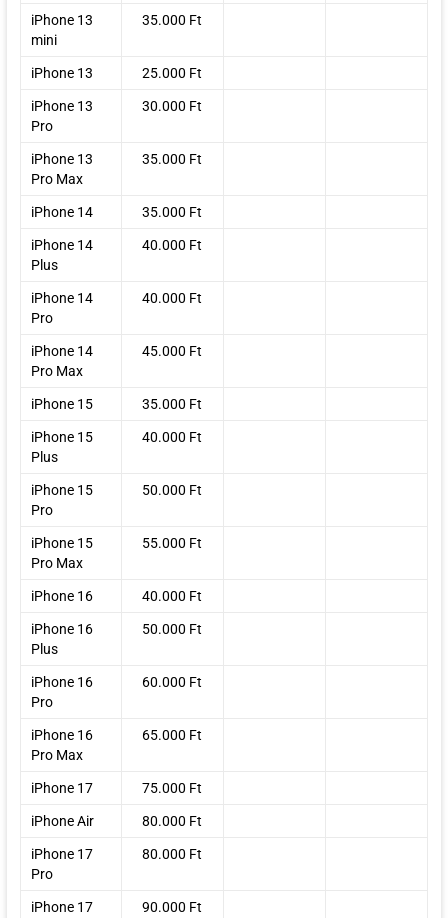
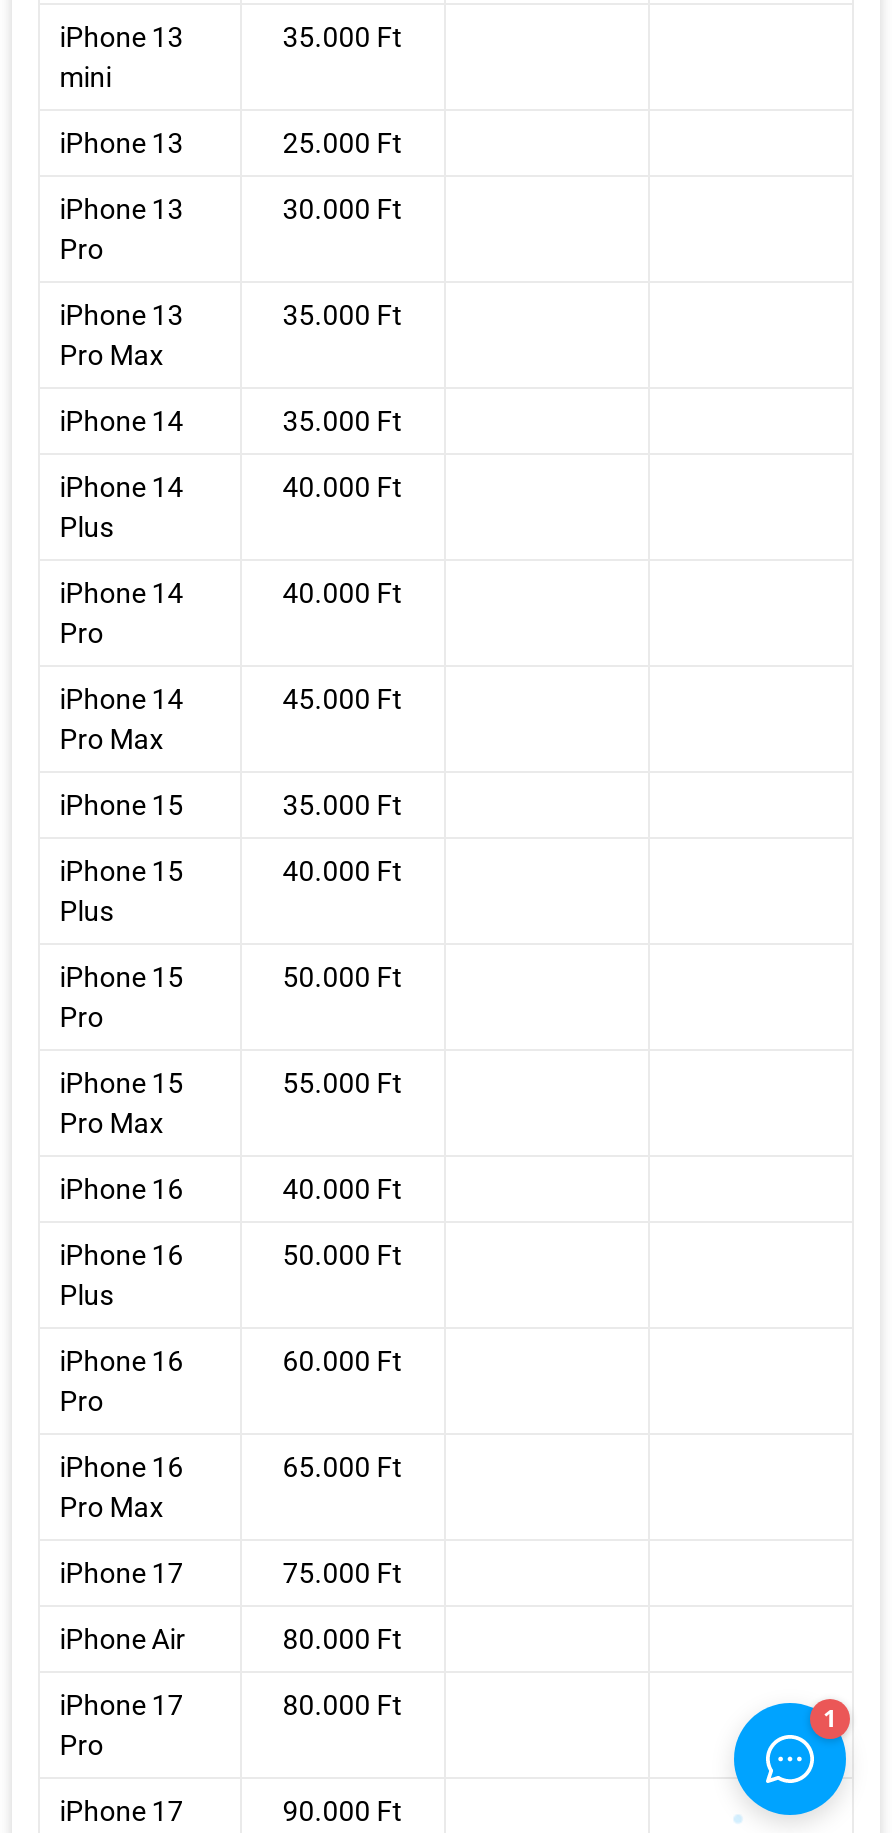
none -> [730,1697,854,1823] [image]

